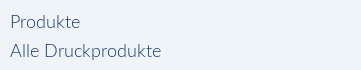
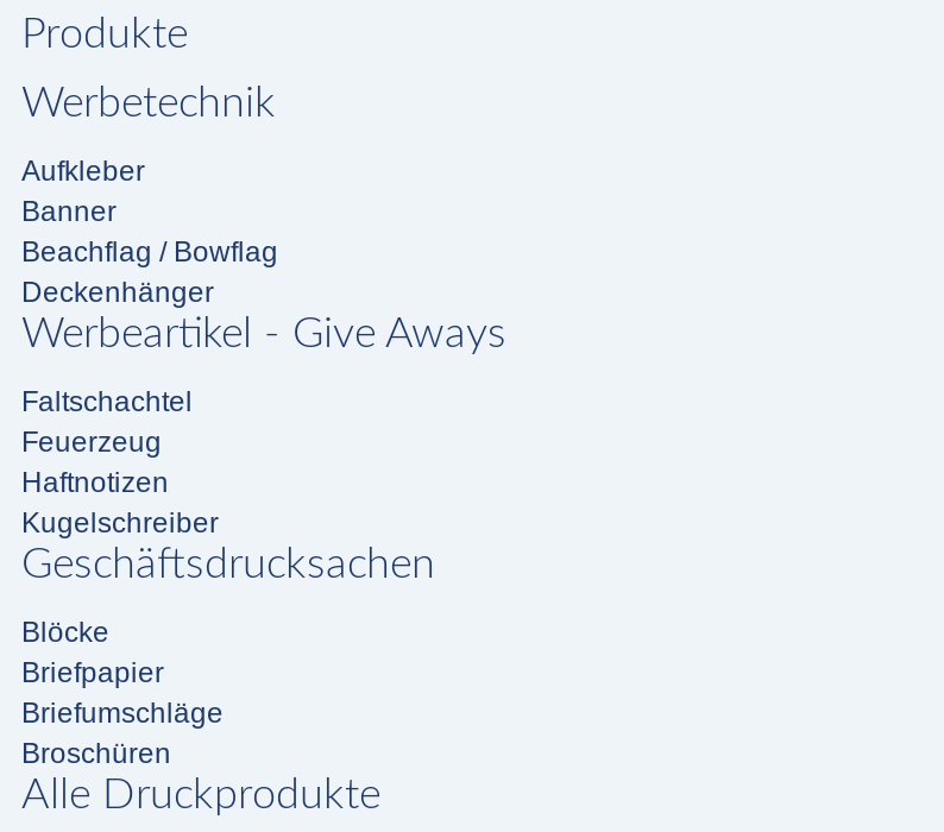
none -> [21,83,506,770] Werbetechnik | Aufkleber | Banner | Beachflag / Bowflag | Deckenhänger | Werbeartikel - Give Aways | Faltschachtel | Feuerzeug | Haftnotizen | Kugelschreiber | Geschäftsdrucksachen | Blöcke | Briefpapier | Briefumschläge | Broschüren

